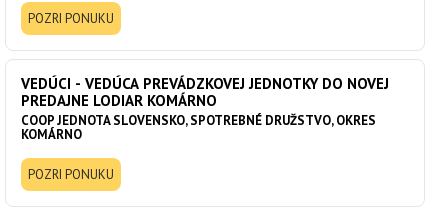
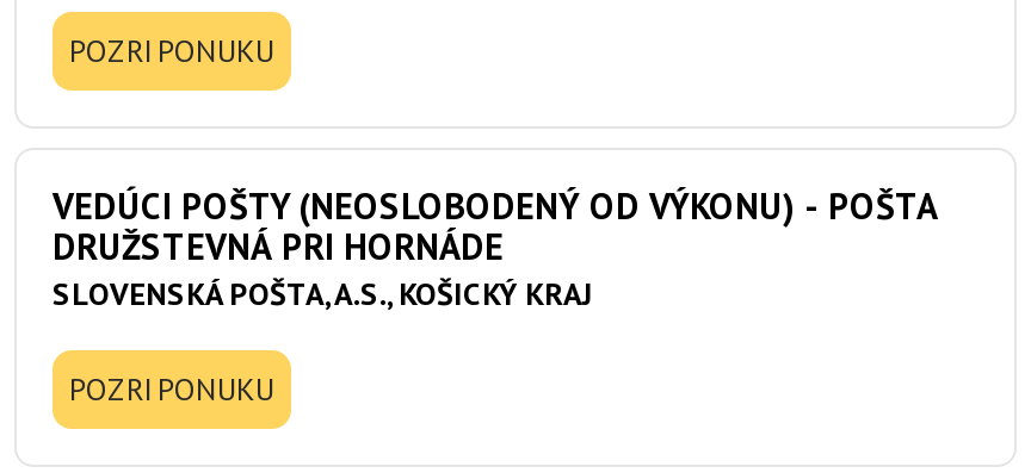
[21,74,389,143] VEDÚCI - VEDÚCA PREVÁDZKOVEJ JEDNOTKY DO NOVEJ | PREDAJNE LODIAR KOMÁRNO | COOP JEDNOTA SLOVENSKO, SPOTREBNÉ DRUŽSTVO, OKRES | KOMÁRNO -> [53,183,938,314] VEDÚCI POŠTY (NEOSLOBODENÝ OD VÝKONU) - POŠTA | DRUŽSTEVNÁ PRI HORNÁDE | SLOVENSKÁ POŠTA, A.S., KOŠICKÝ KRAJ

